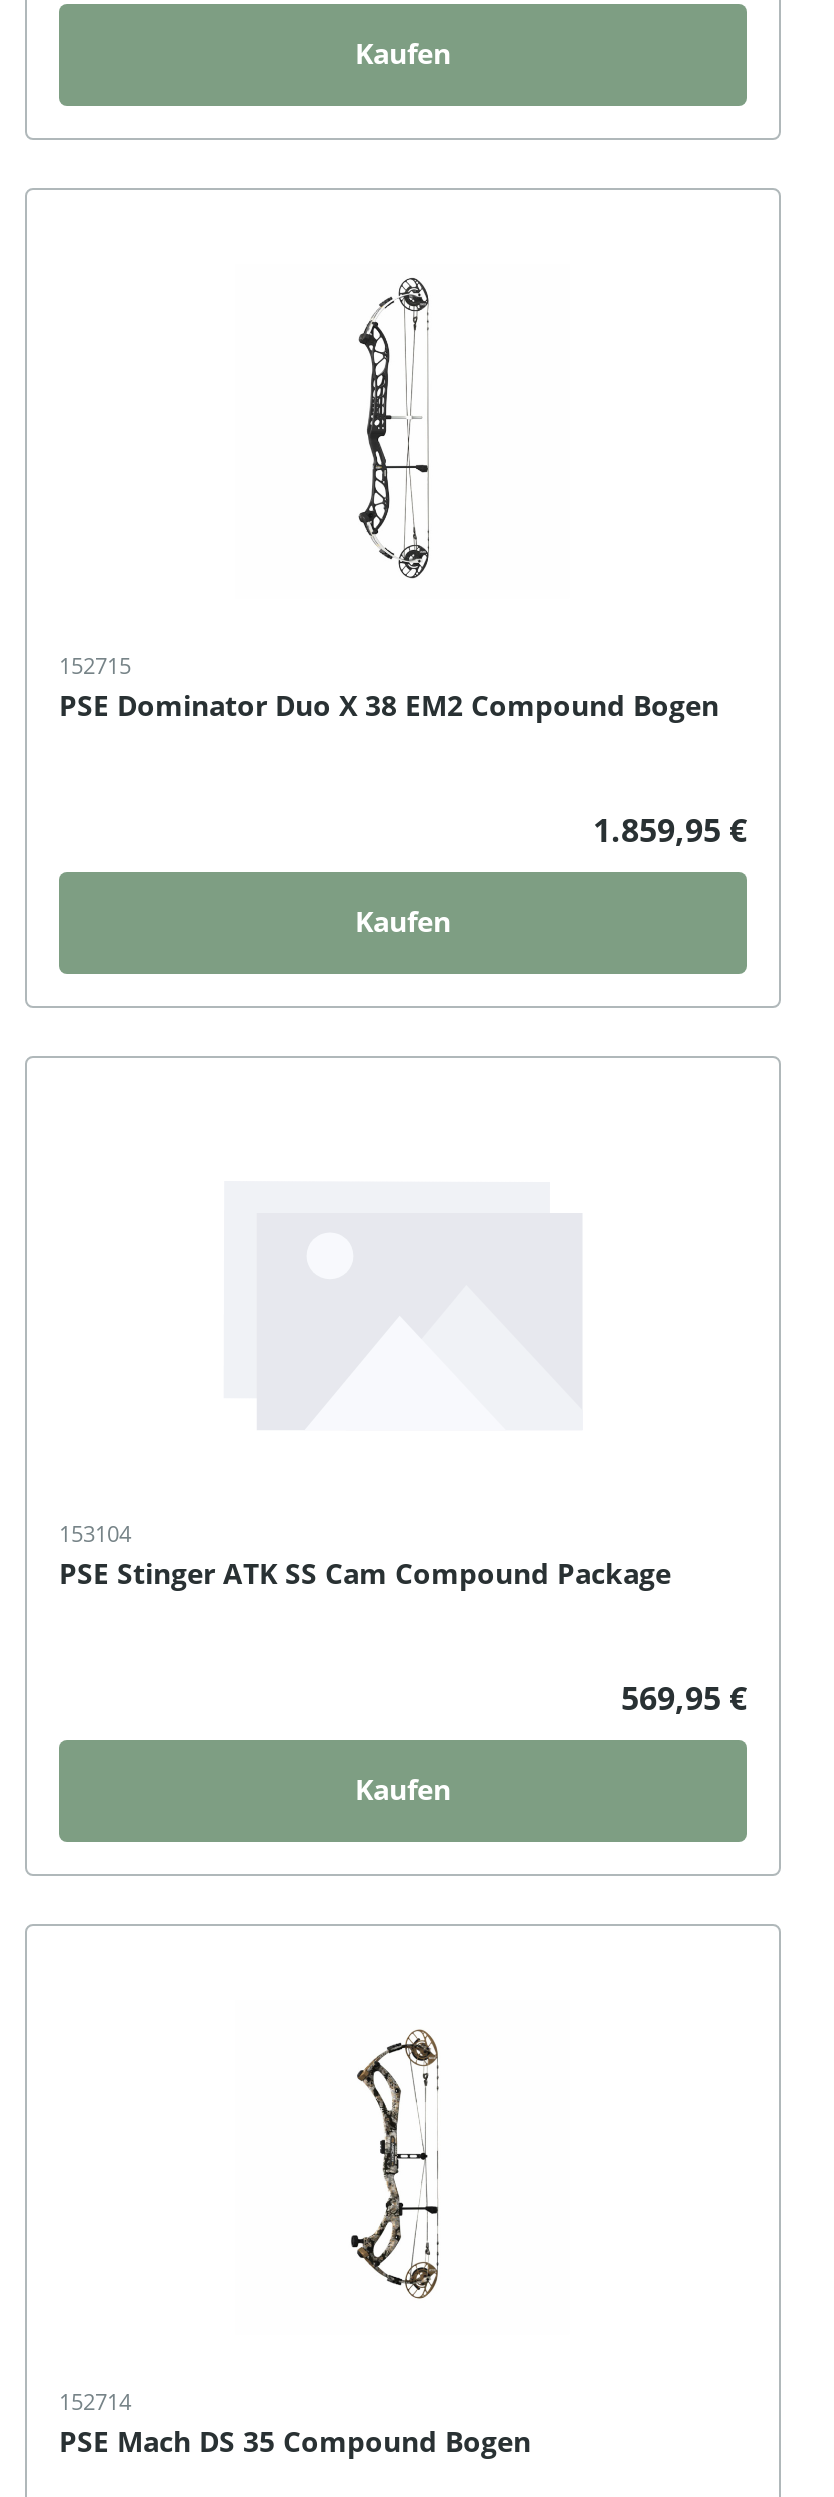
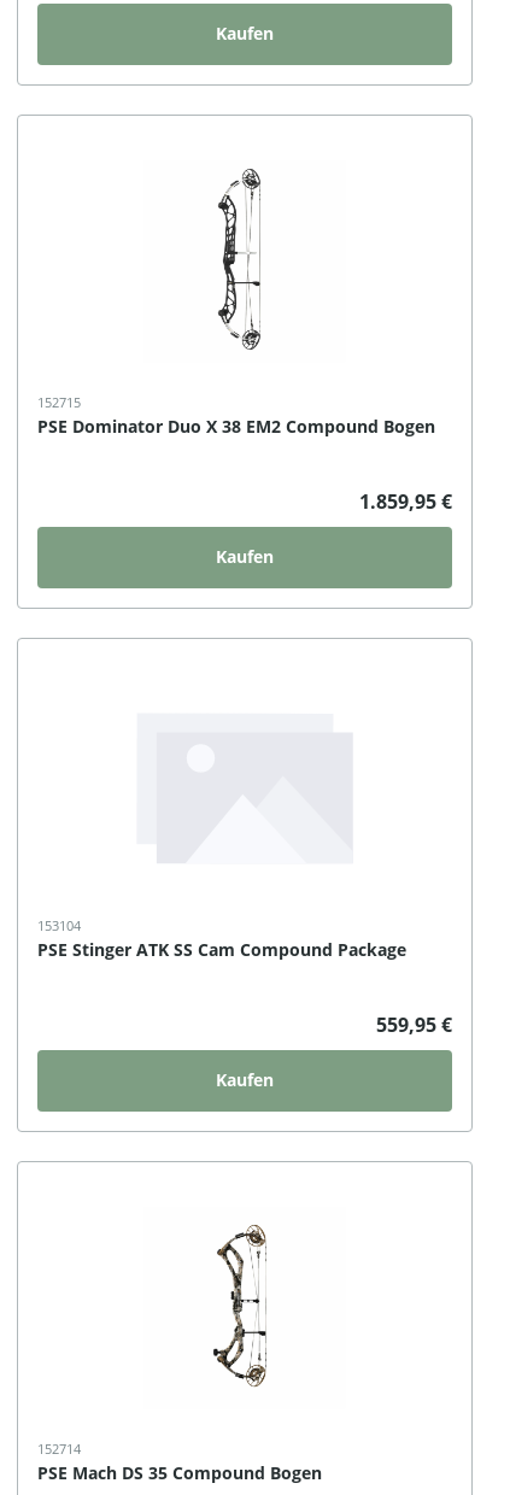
[621,1676,747,1720] 569,95 € -> [376,1011,452,1038] 559,95 €

